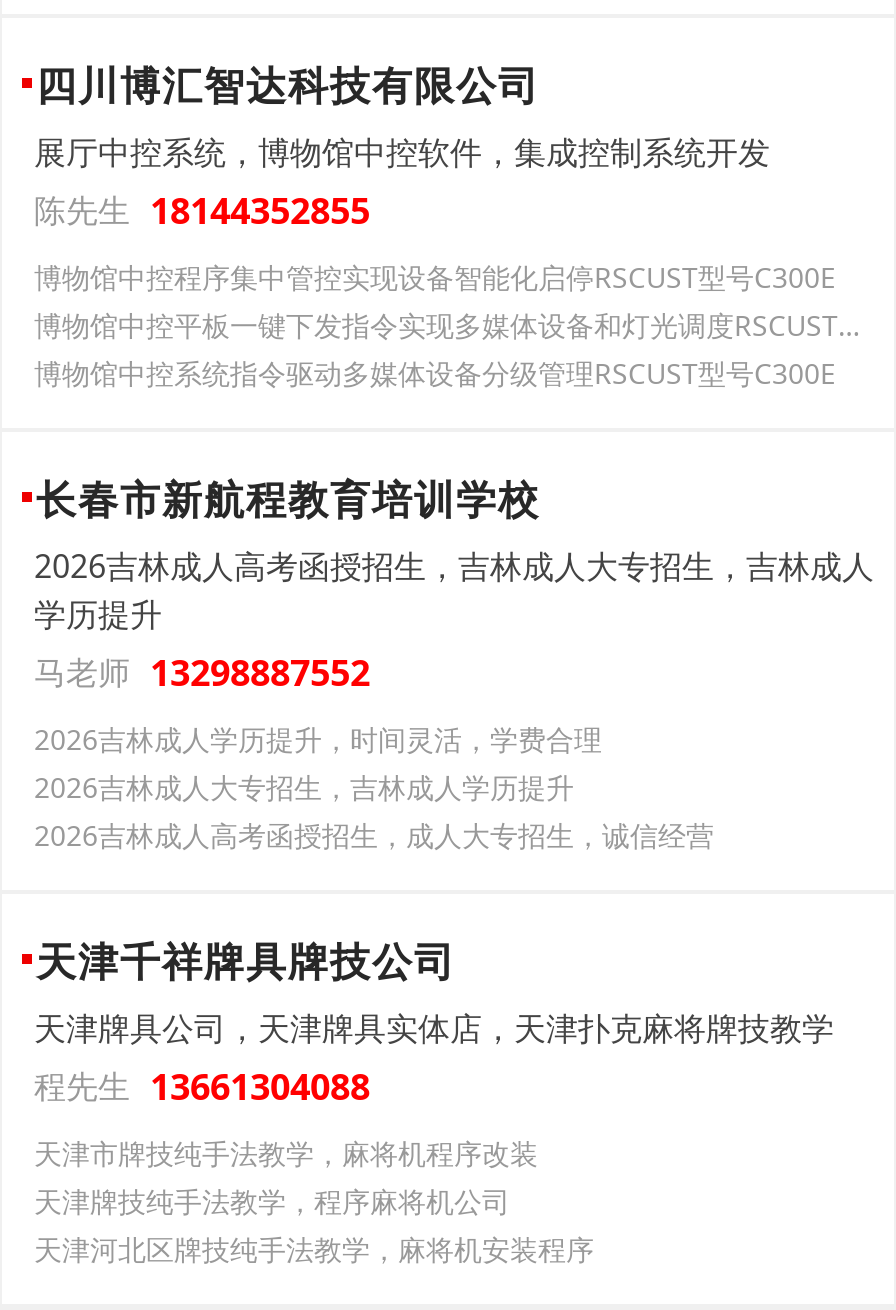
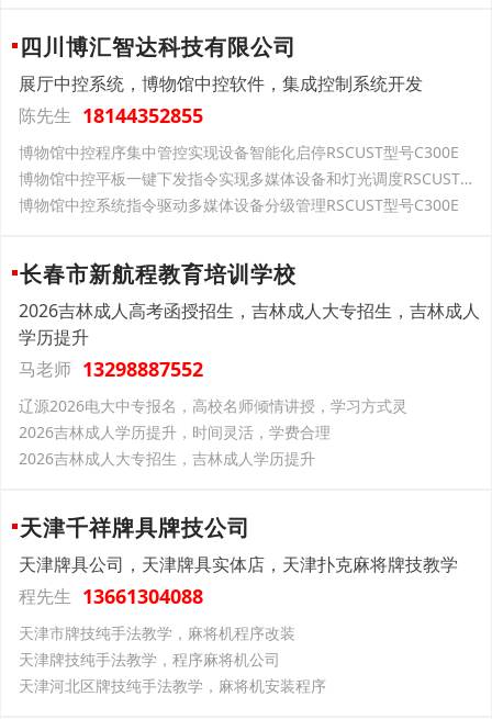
none -> [19,395,407,416] 辽源2026电大中专报名，高校名师倾情讲授，学习方式灵
moved [34,720,602,806] -> [19,422,331,469]: 2026吉林成人学历提升，时间灵活，学费合理 | 2026吉林成人大专招生，吉林成人学历提升
[34,816,714,854] 2026吉林成人高考函授招生，成人大专招生，诚信经营 -> none

